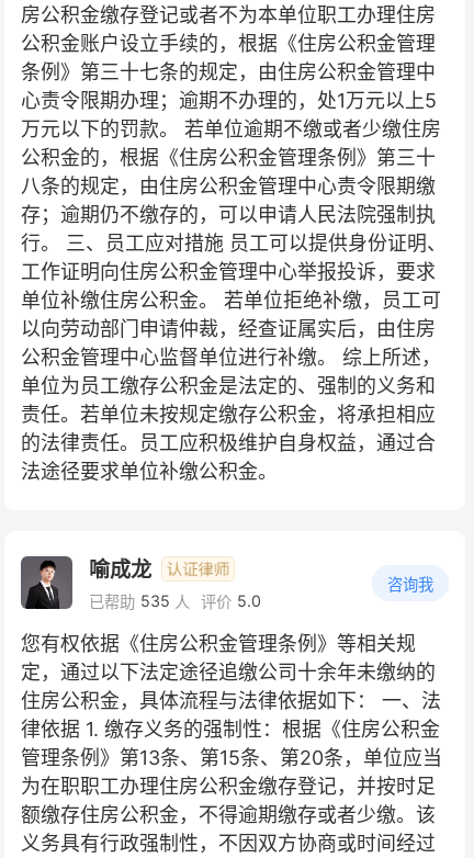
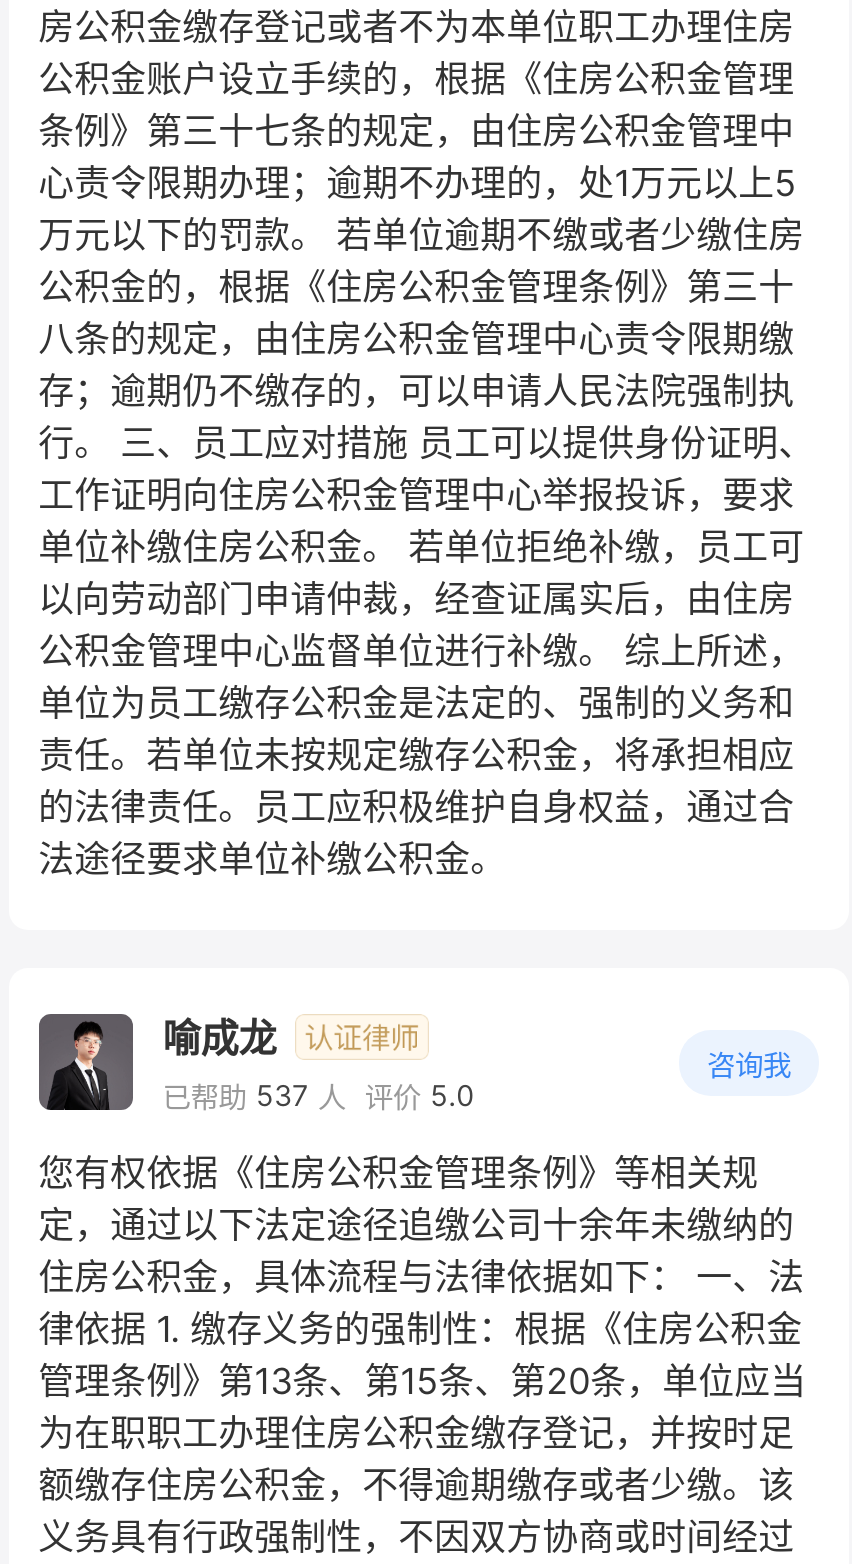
[89,591,261,611] 已帮助 535 人 评价 5.0 -> [163,1078,474,1114] 已帮助 537 人 评价 5.0

